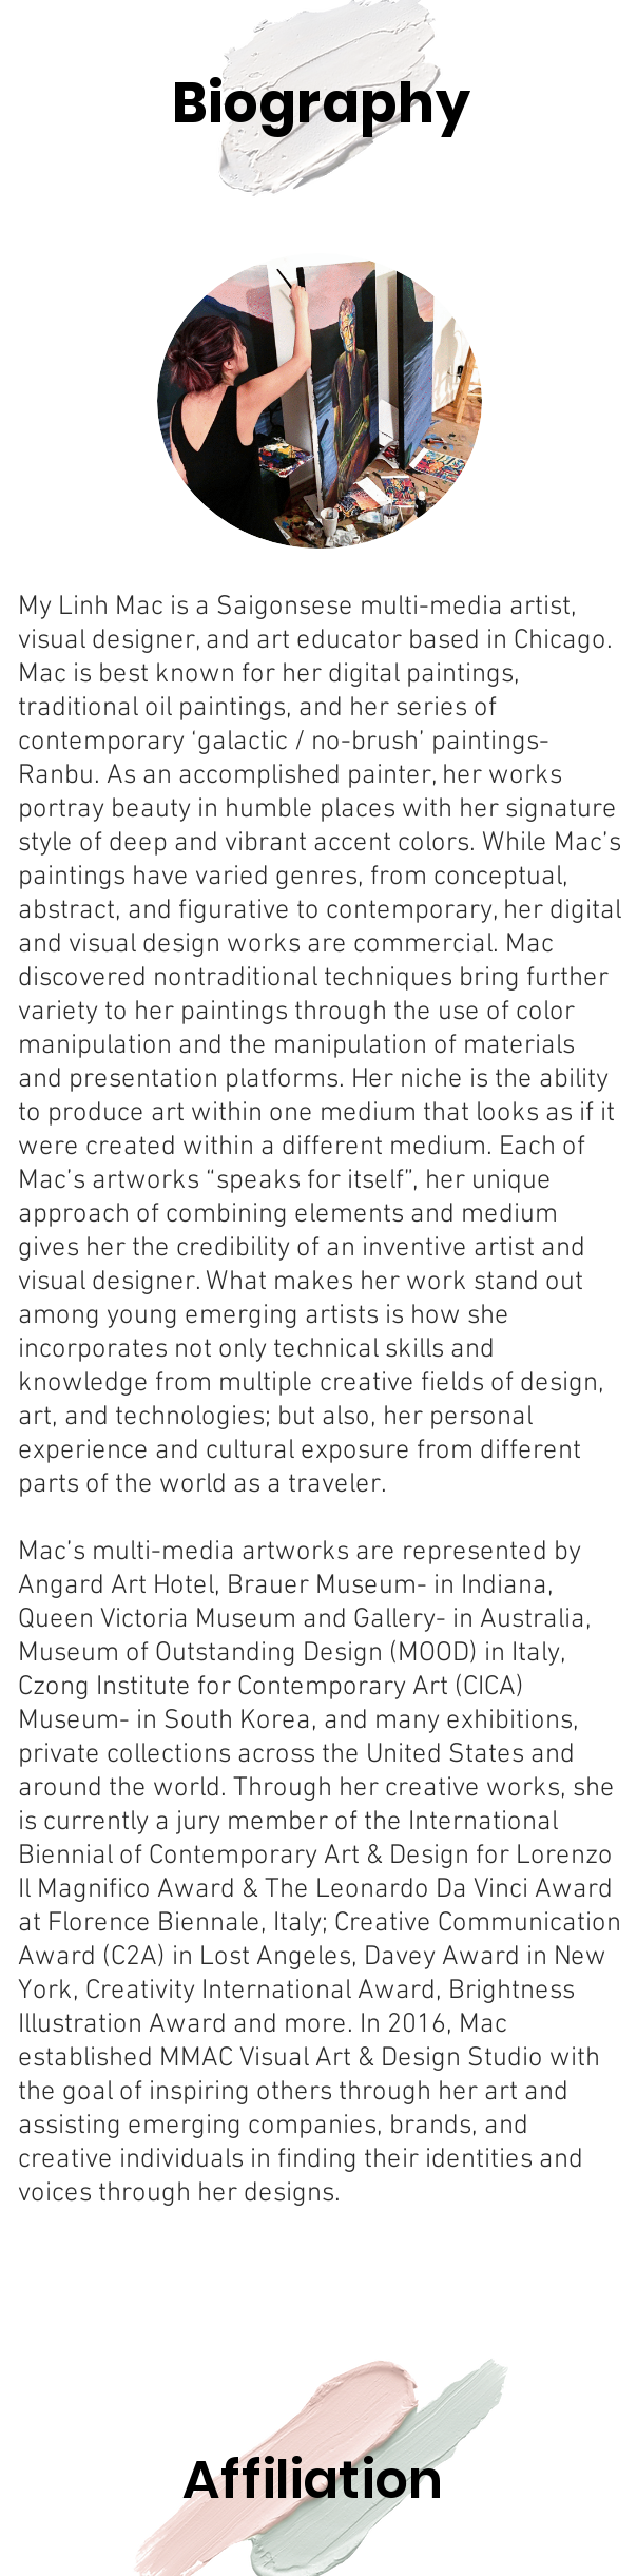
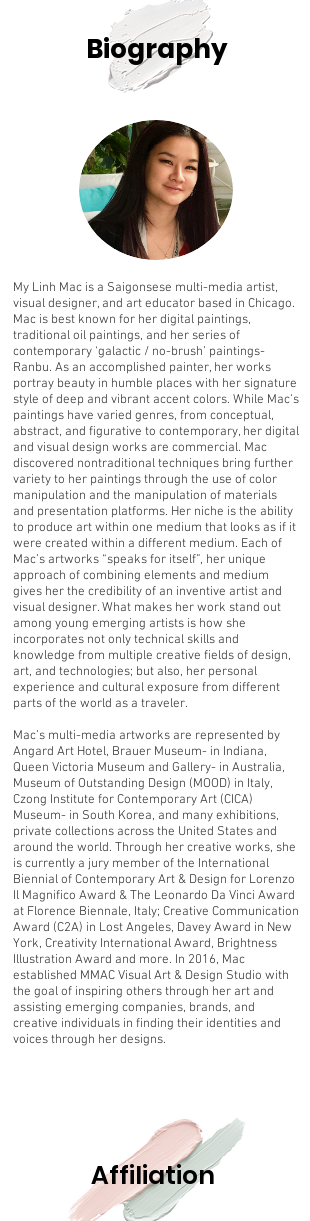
[155,253,482,551] [image] -> [79,119,232,260] [image]

